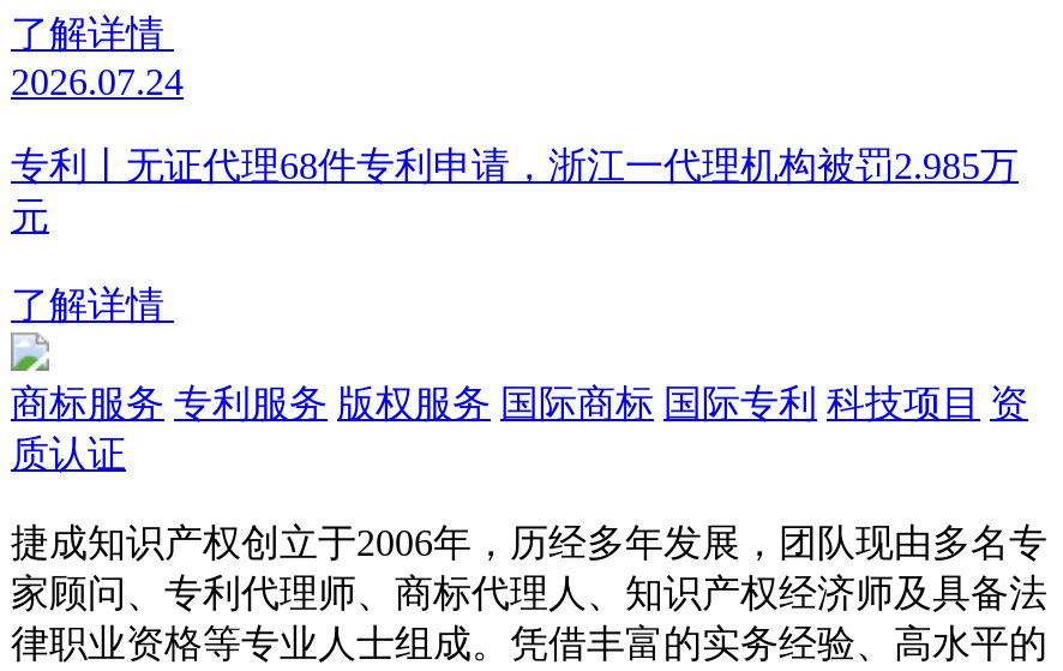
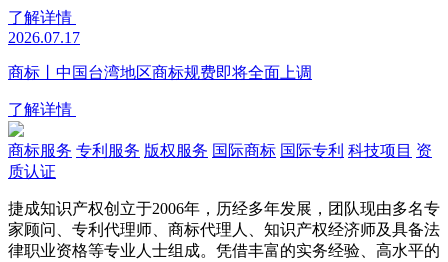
[11,60,184,101] 2026.07.24 -> [8,29,80,46] 2026.07.17
[11,145,1019,236] 专利丨无证代理68件专利申请，浙江一代理机构被罚2.985万 | 元 -> [8,64,312,81] 商标丨中国台湾地区商标规费即将全面上调

